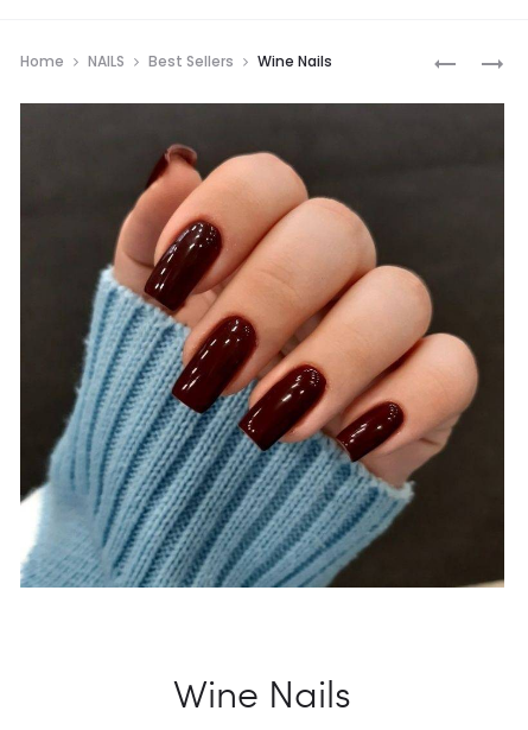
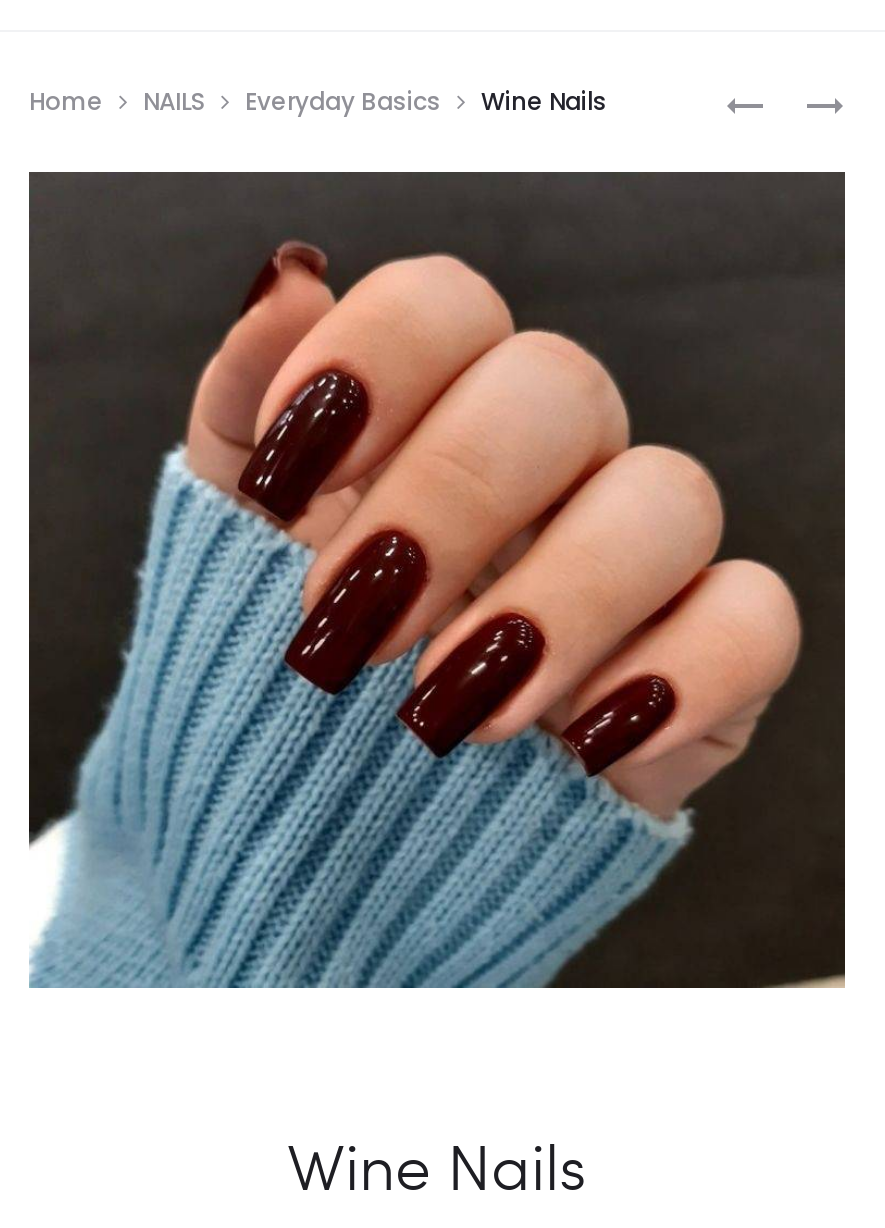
[148,51,234,72] Best Sellers -> [245,85,441,119] Everyday Basics

